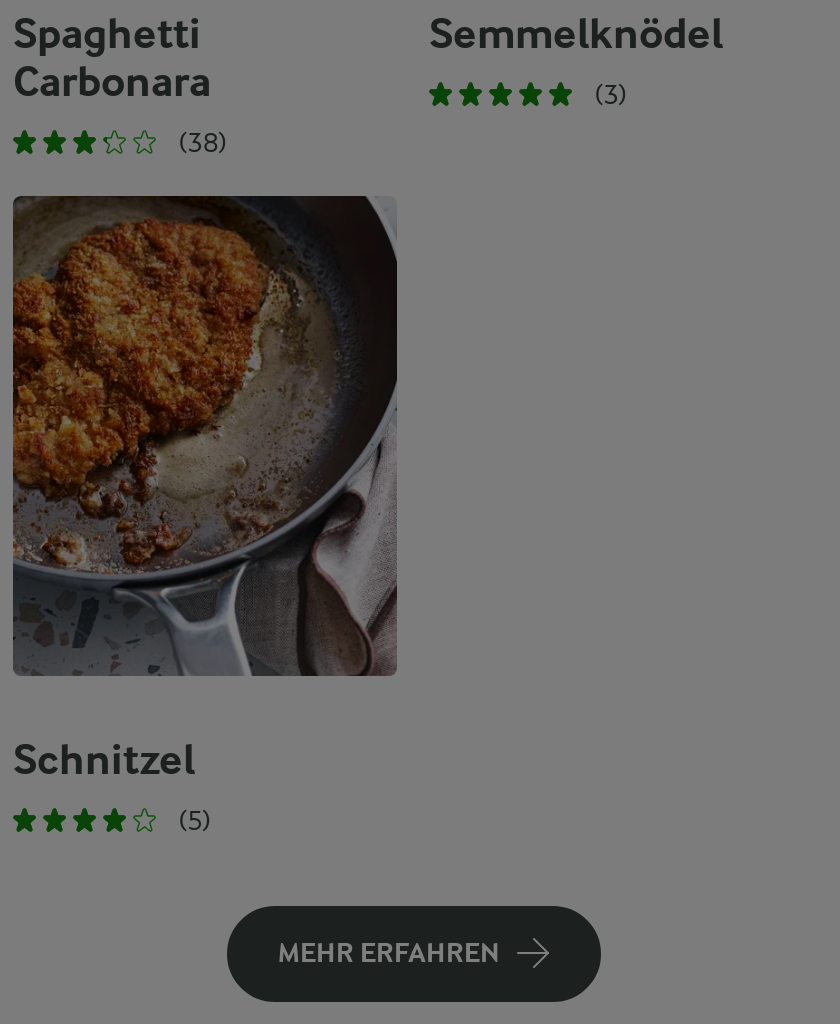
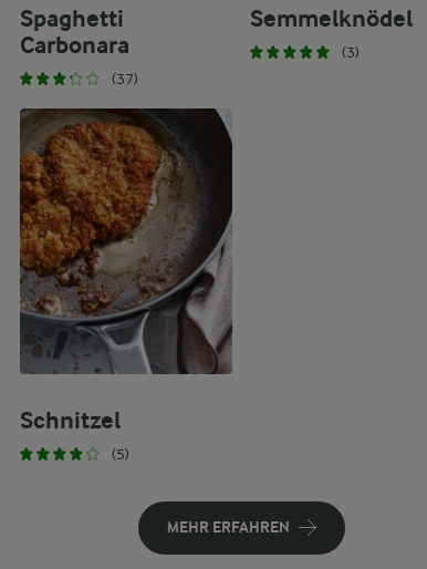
[179,126,227,158] (38) -> [112,70,138,87] (37)

